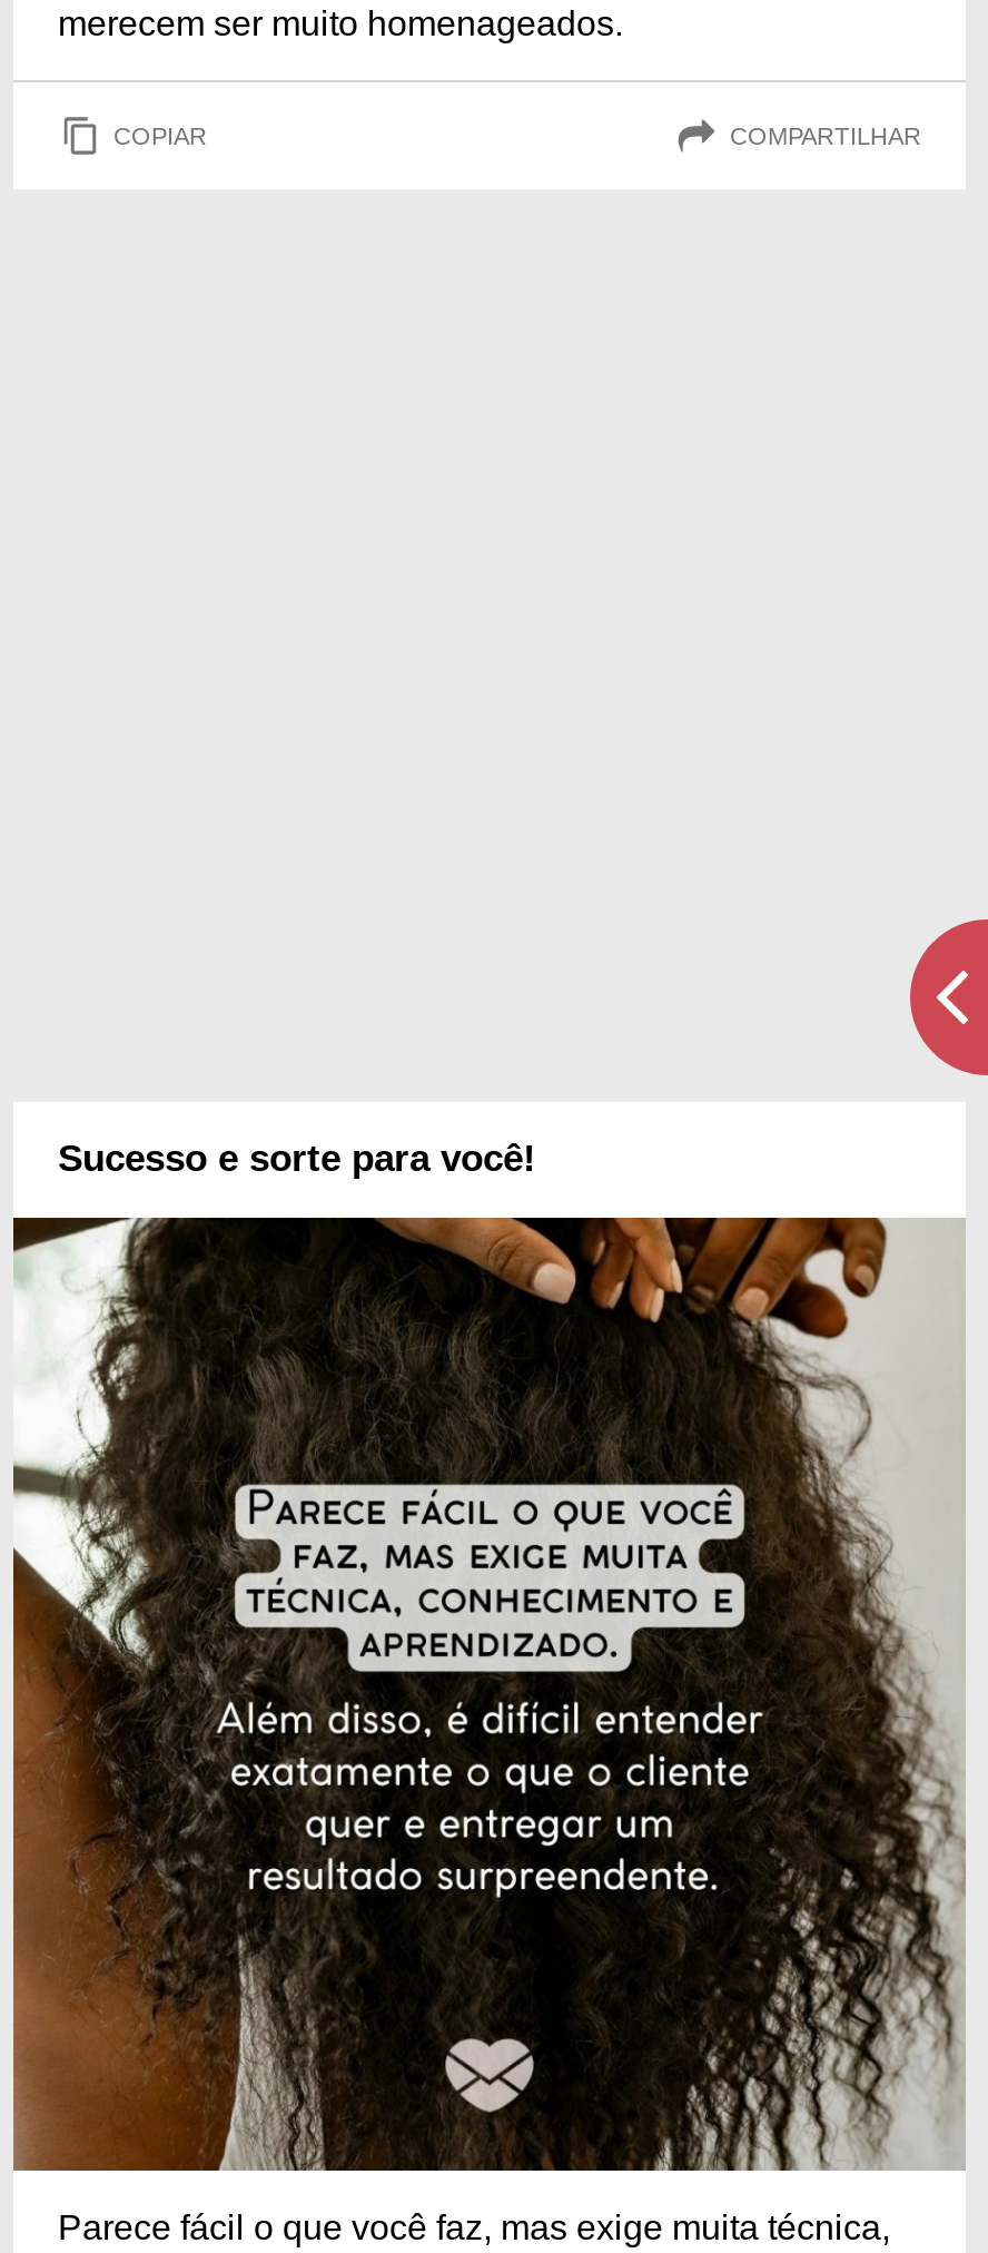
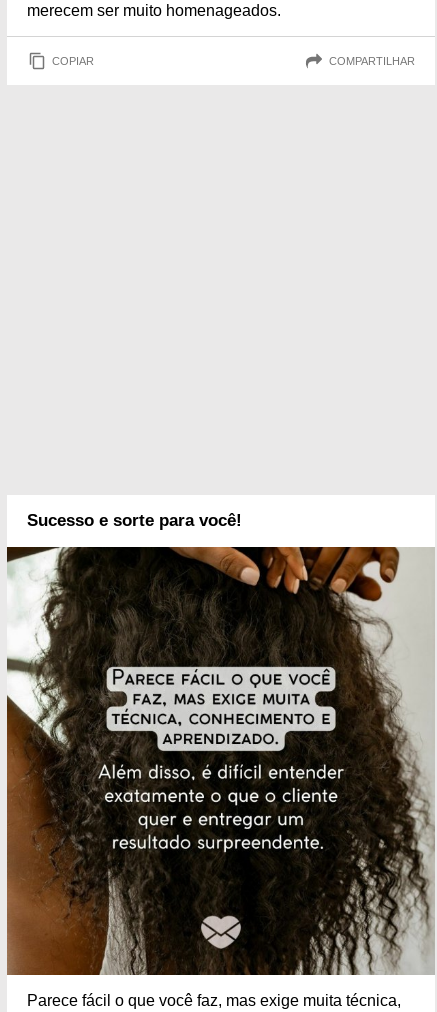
[908,917,981,1078] [image] -> none

